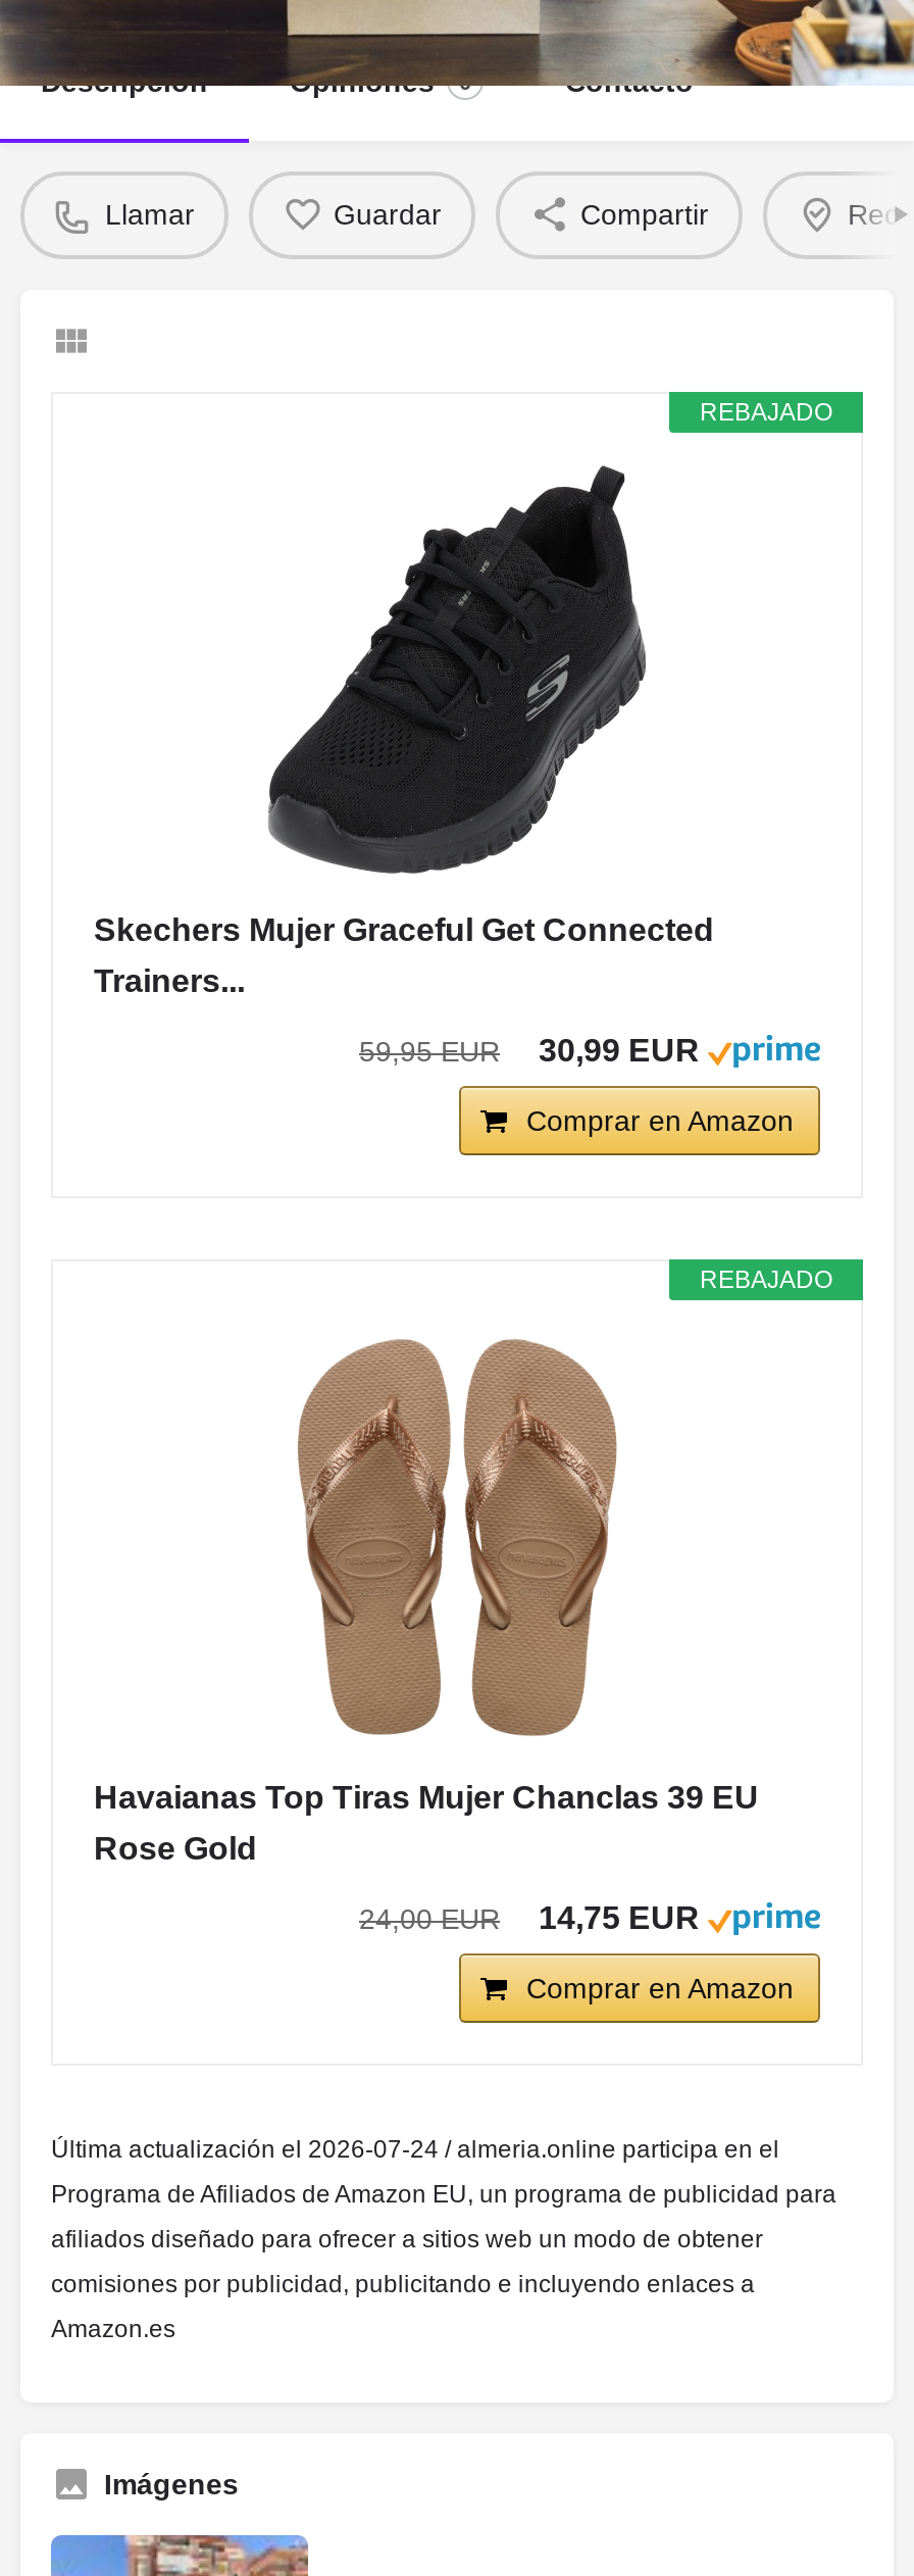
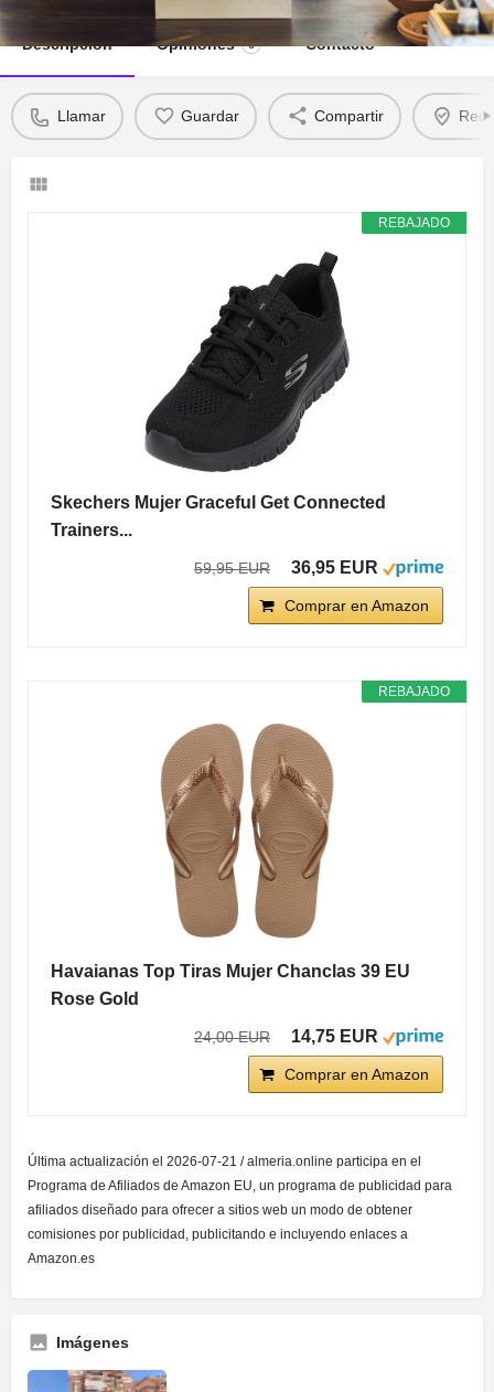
[359,1032,700,1067] 59,95 EUR 30,99 EUR -> [194,558,378,577] 59,95 EUR 36,95 EUR
[51,2135,779,2163] Última actualización el 2026-07-24 / almeria.online participa en el -> [28,1154,421,1169] Última actualización el 2026-07-21 / almeria.online participa en el

